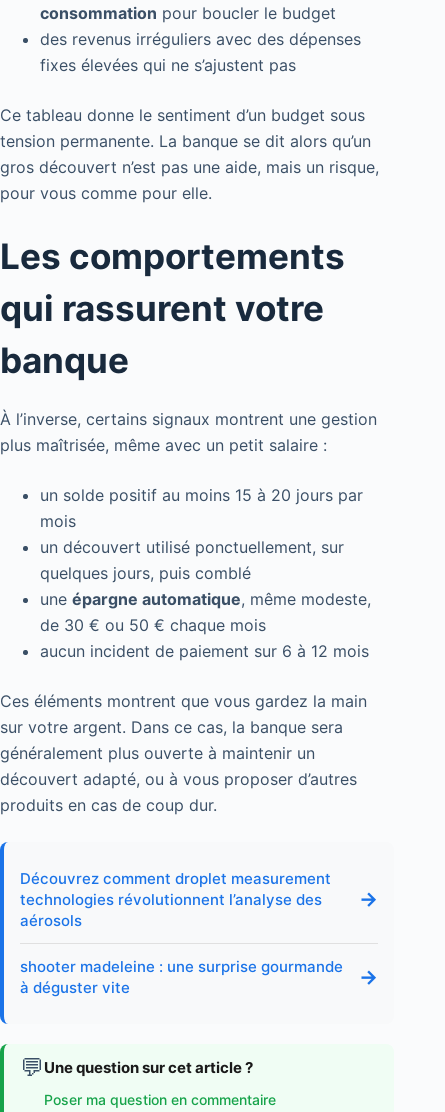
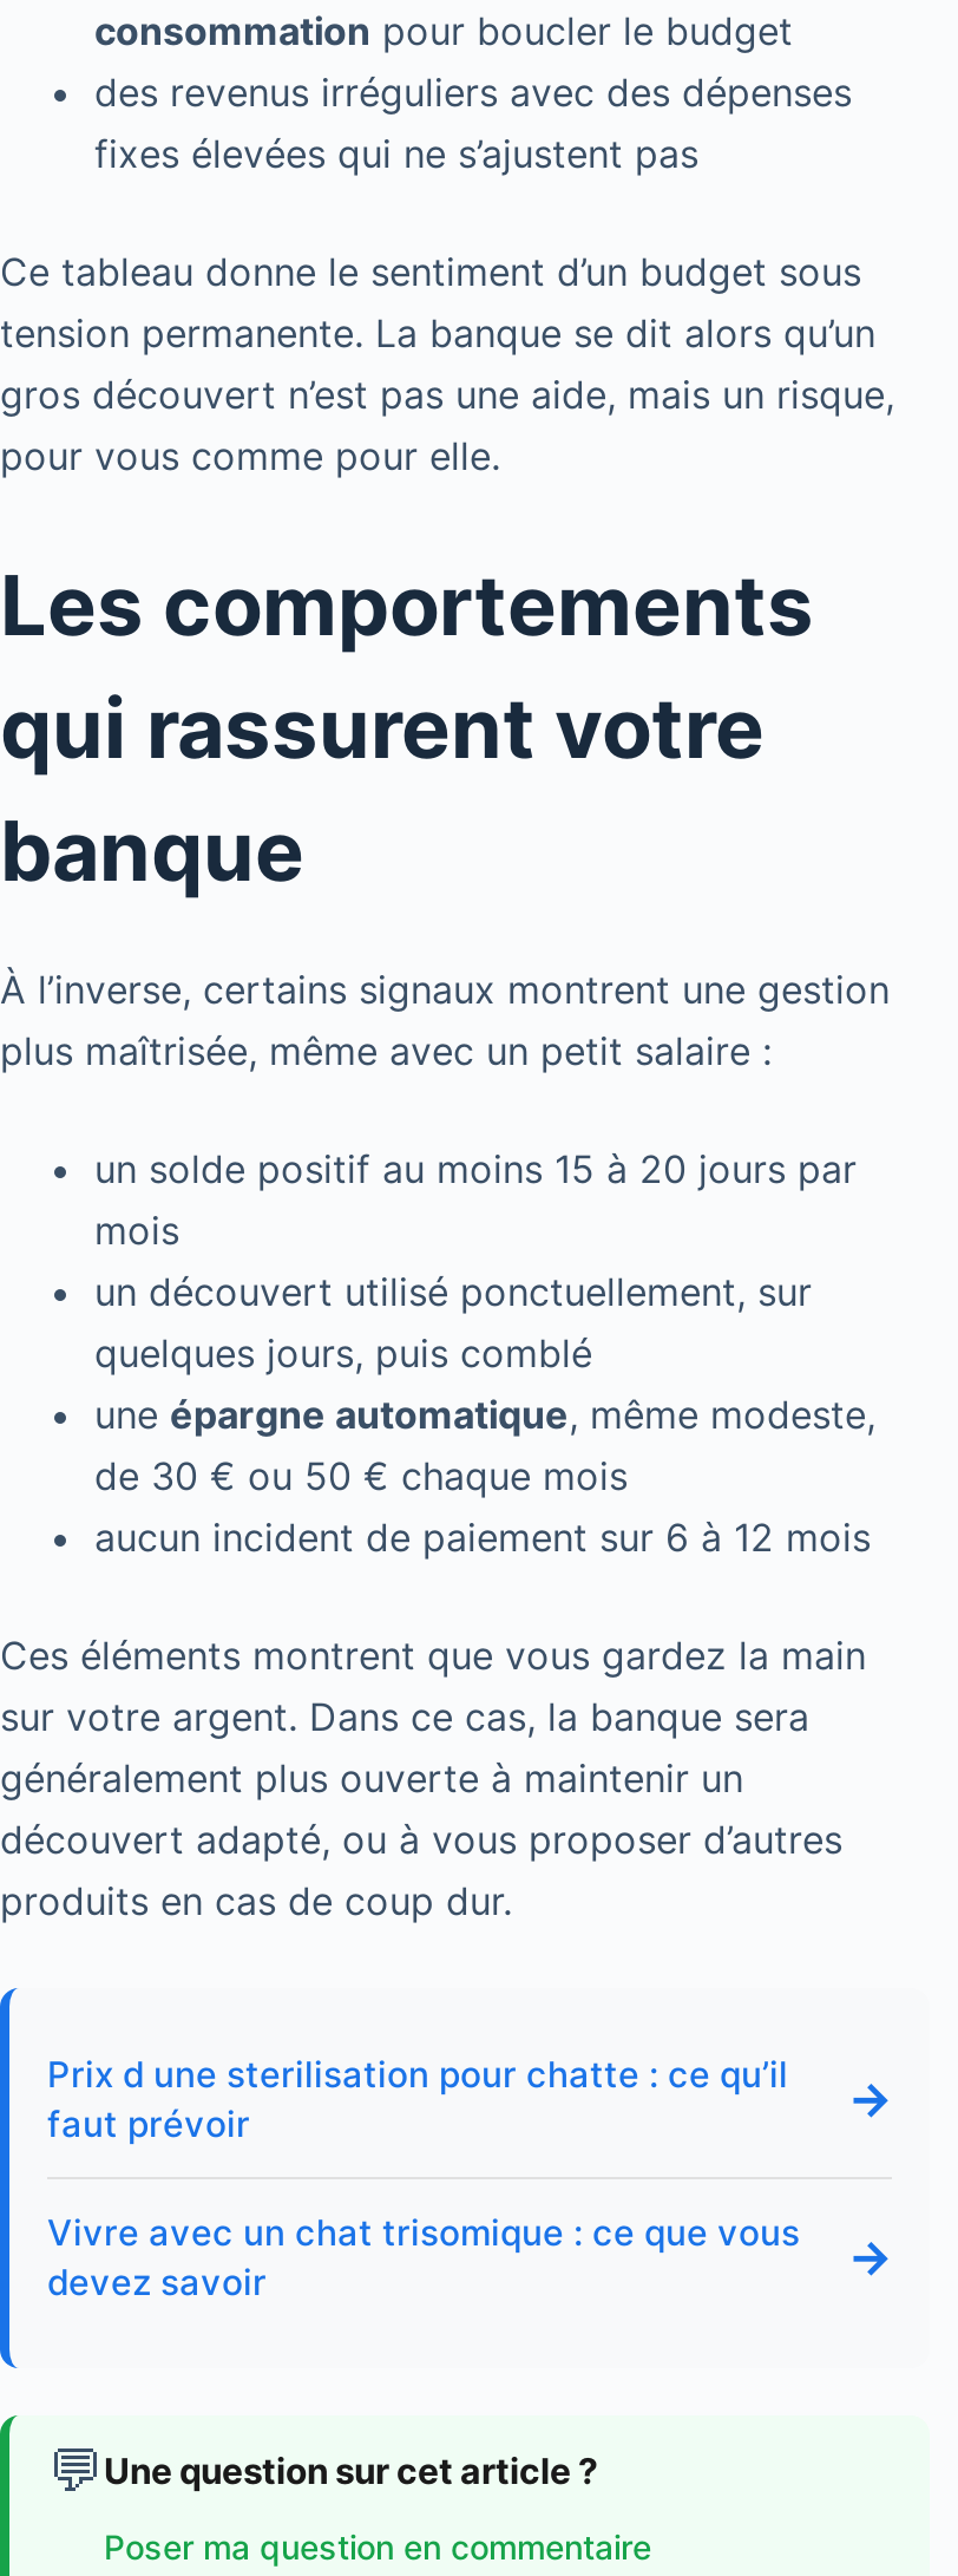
[20,869,331,930] Découvrez comment droplet measurement | technologies révolutionnent l’analyse des | aérosols -> [47,2052,788,2147] Prix d une sterilisation pour chatte : ce qu’il | faut prévoir
[20,957,343,997] shooter madeleine : une surprise gourmande | à déguster vite -> [47,2210,800,2305] Vivre avec un chat trisomique : ce que vous | devez savoir

